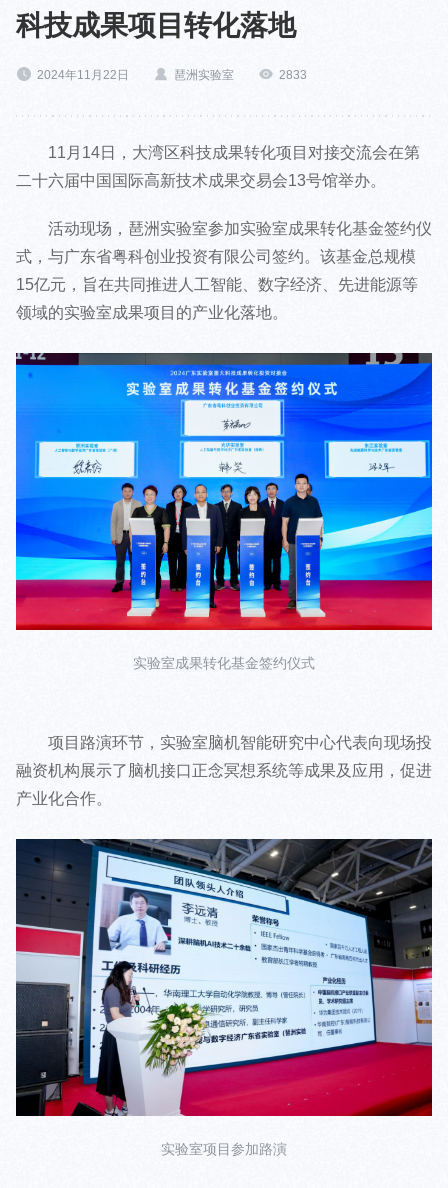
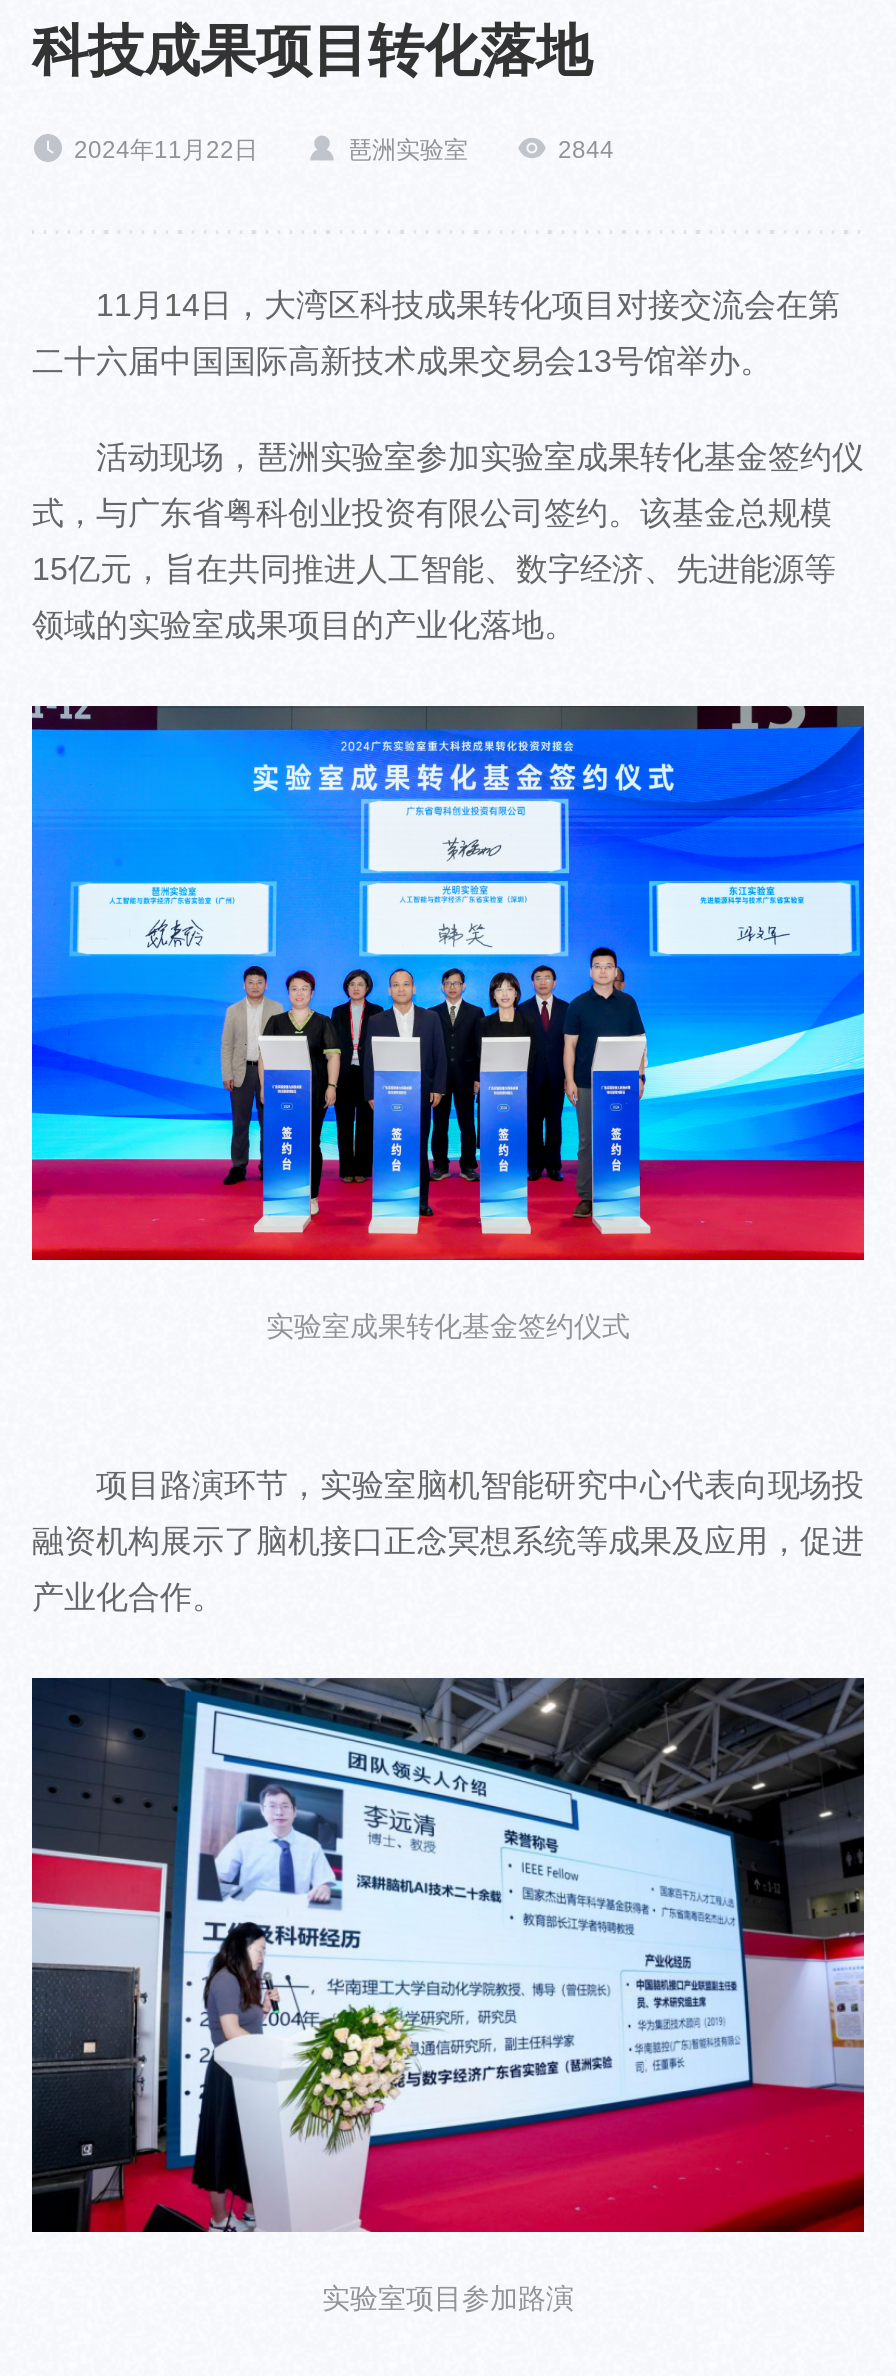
[279,68,307,82] 2833 -> [558,136,614,164] 2844

